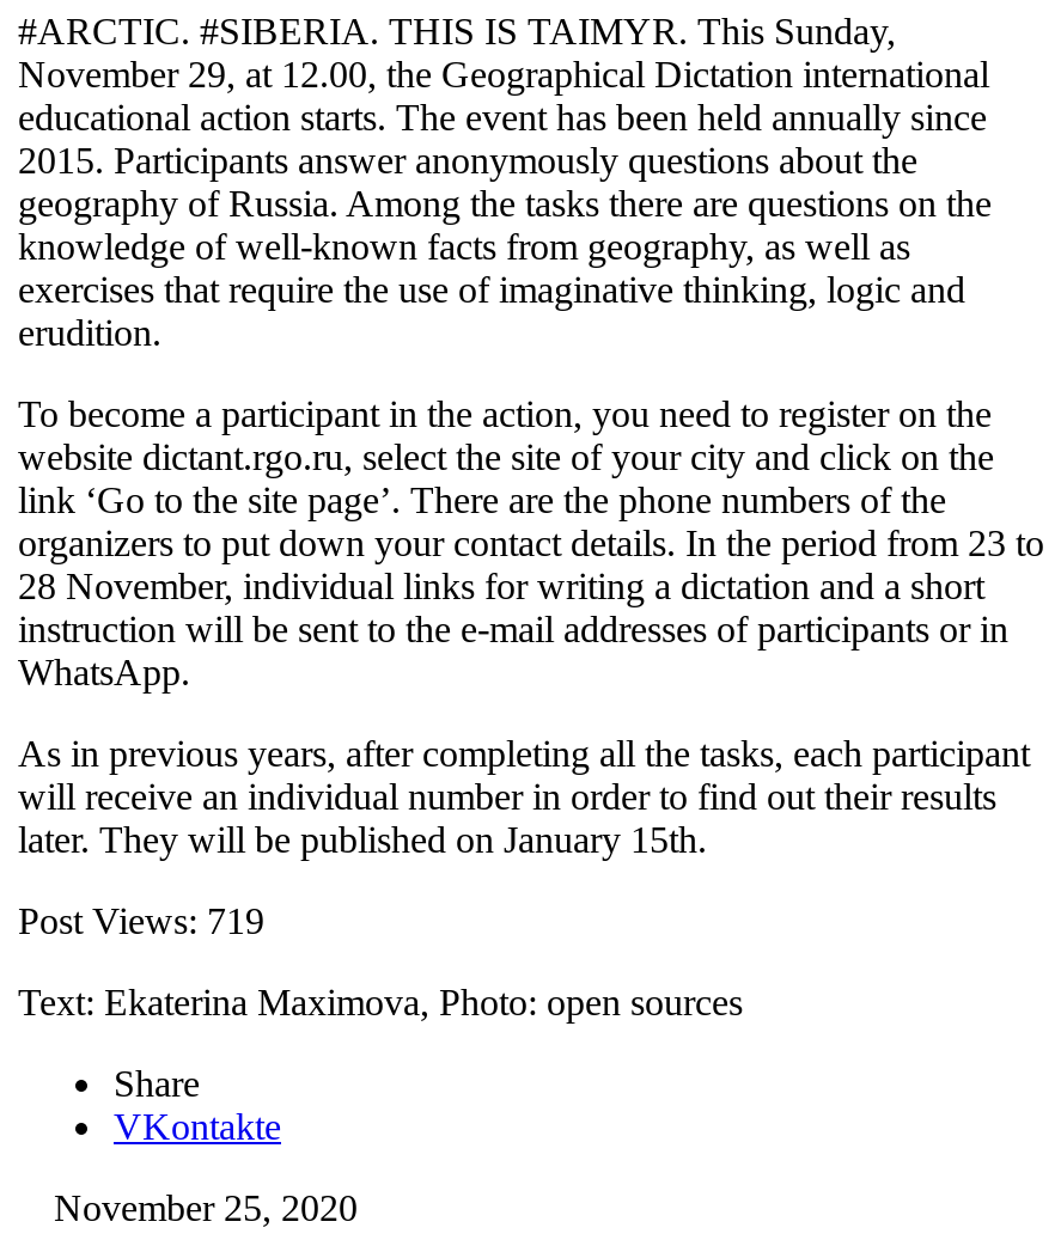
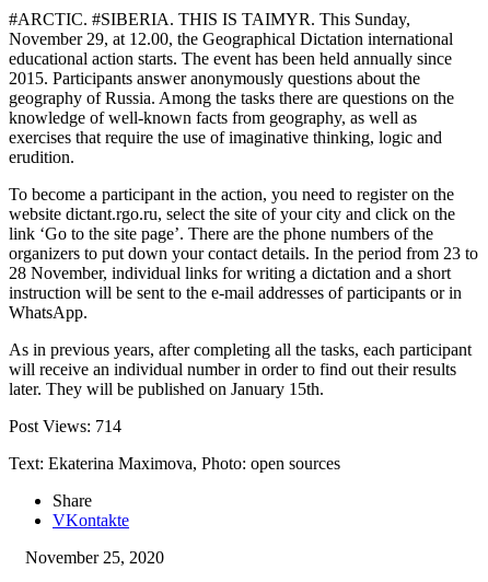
[18,901,264,942] Post Views: 719 -> [9,417,121,436] Post Views: 714

